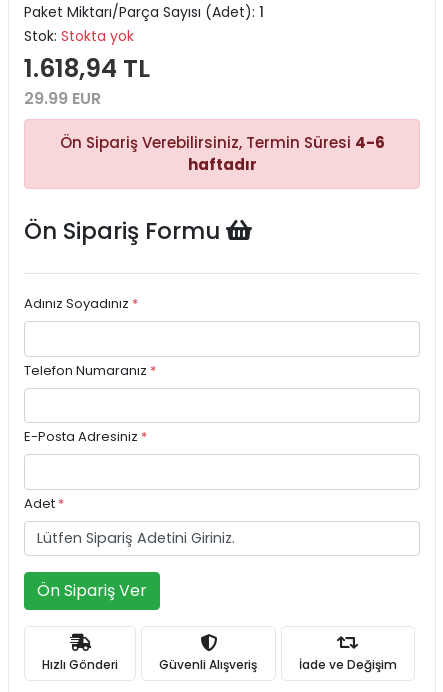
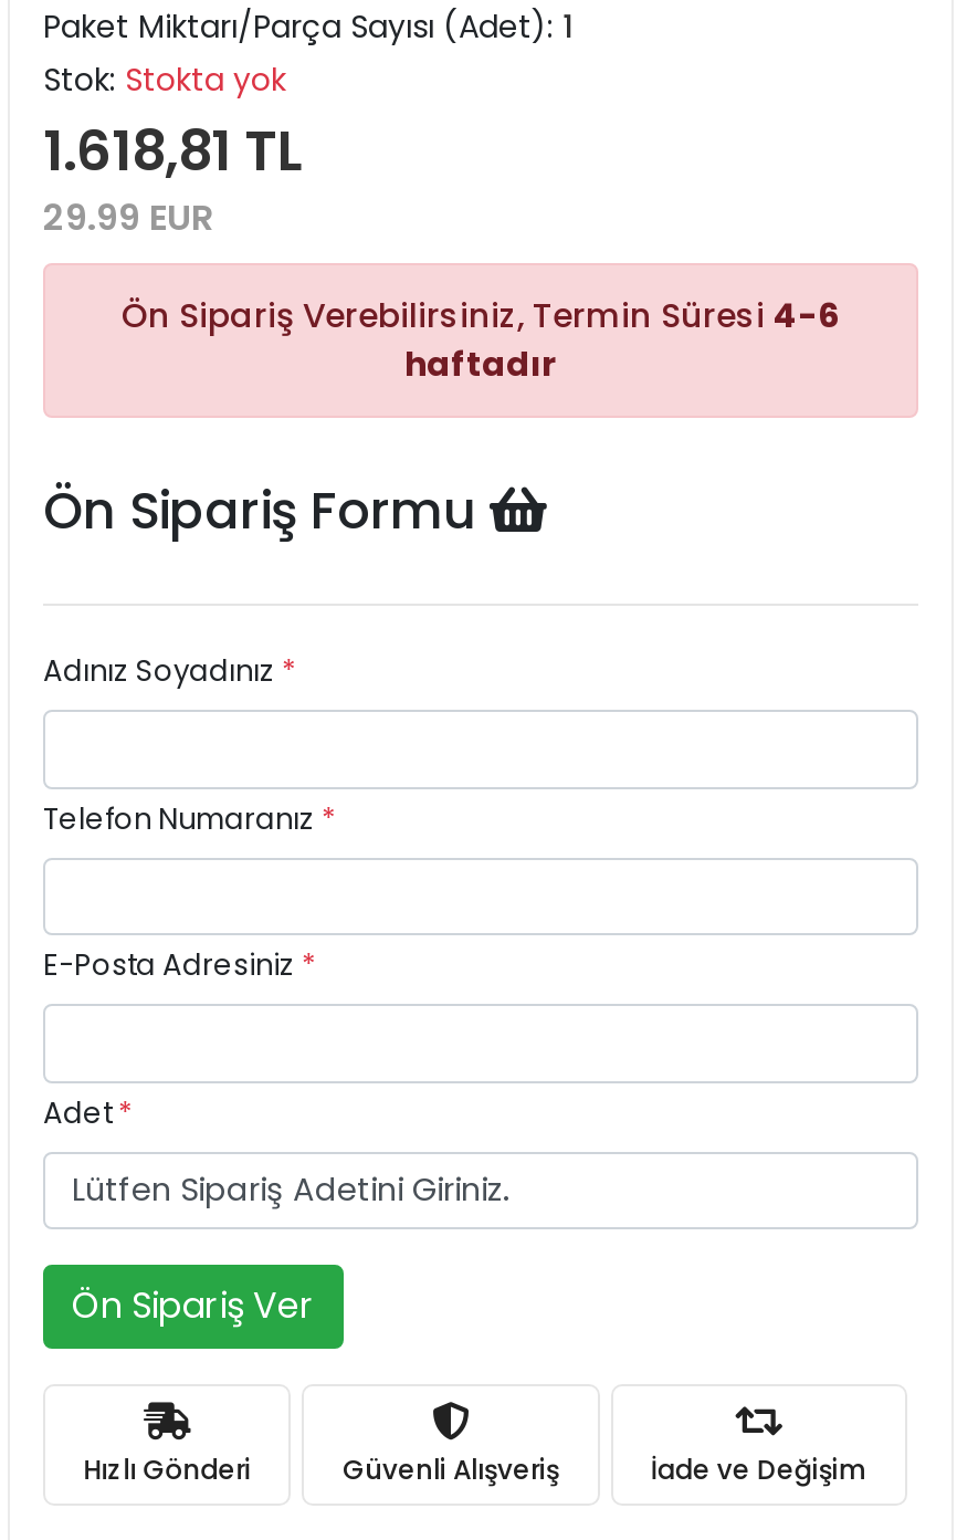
[24,51,150,86] 1.618,94 TL -> [43,113,304,190] 1.618,81 TL

